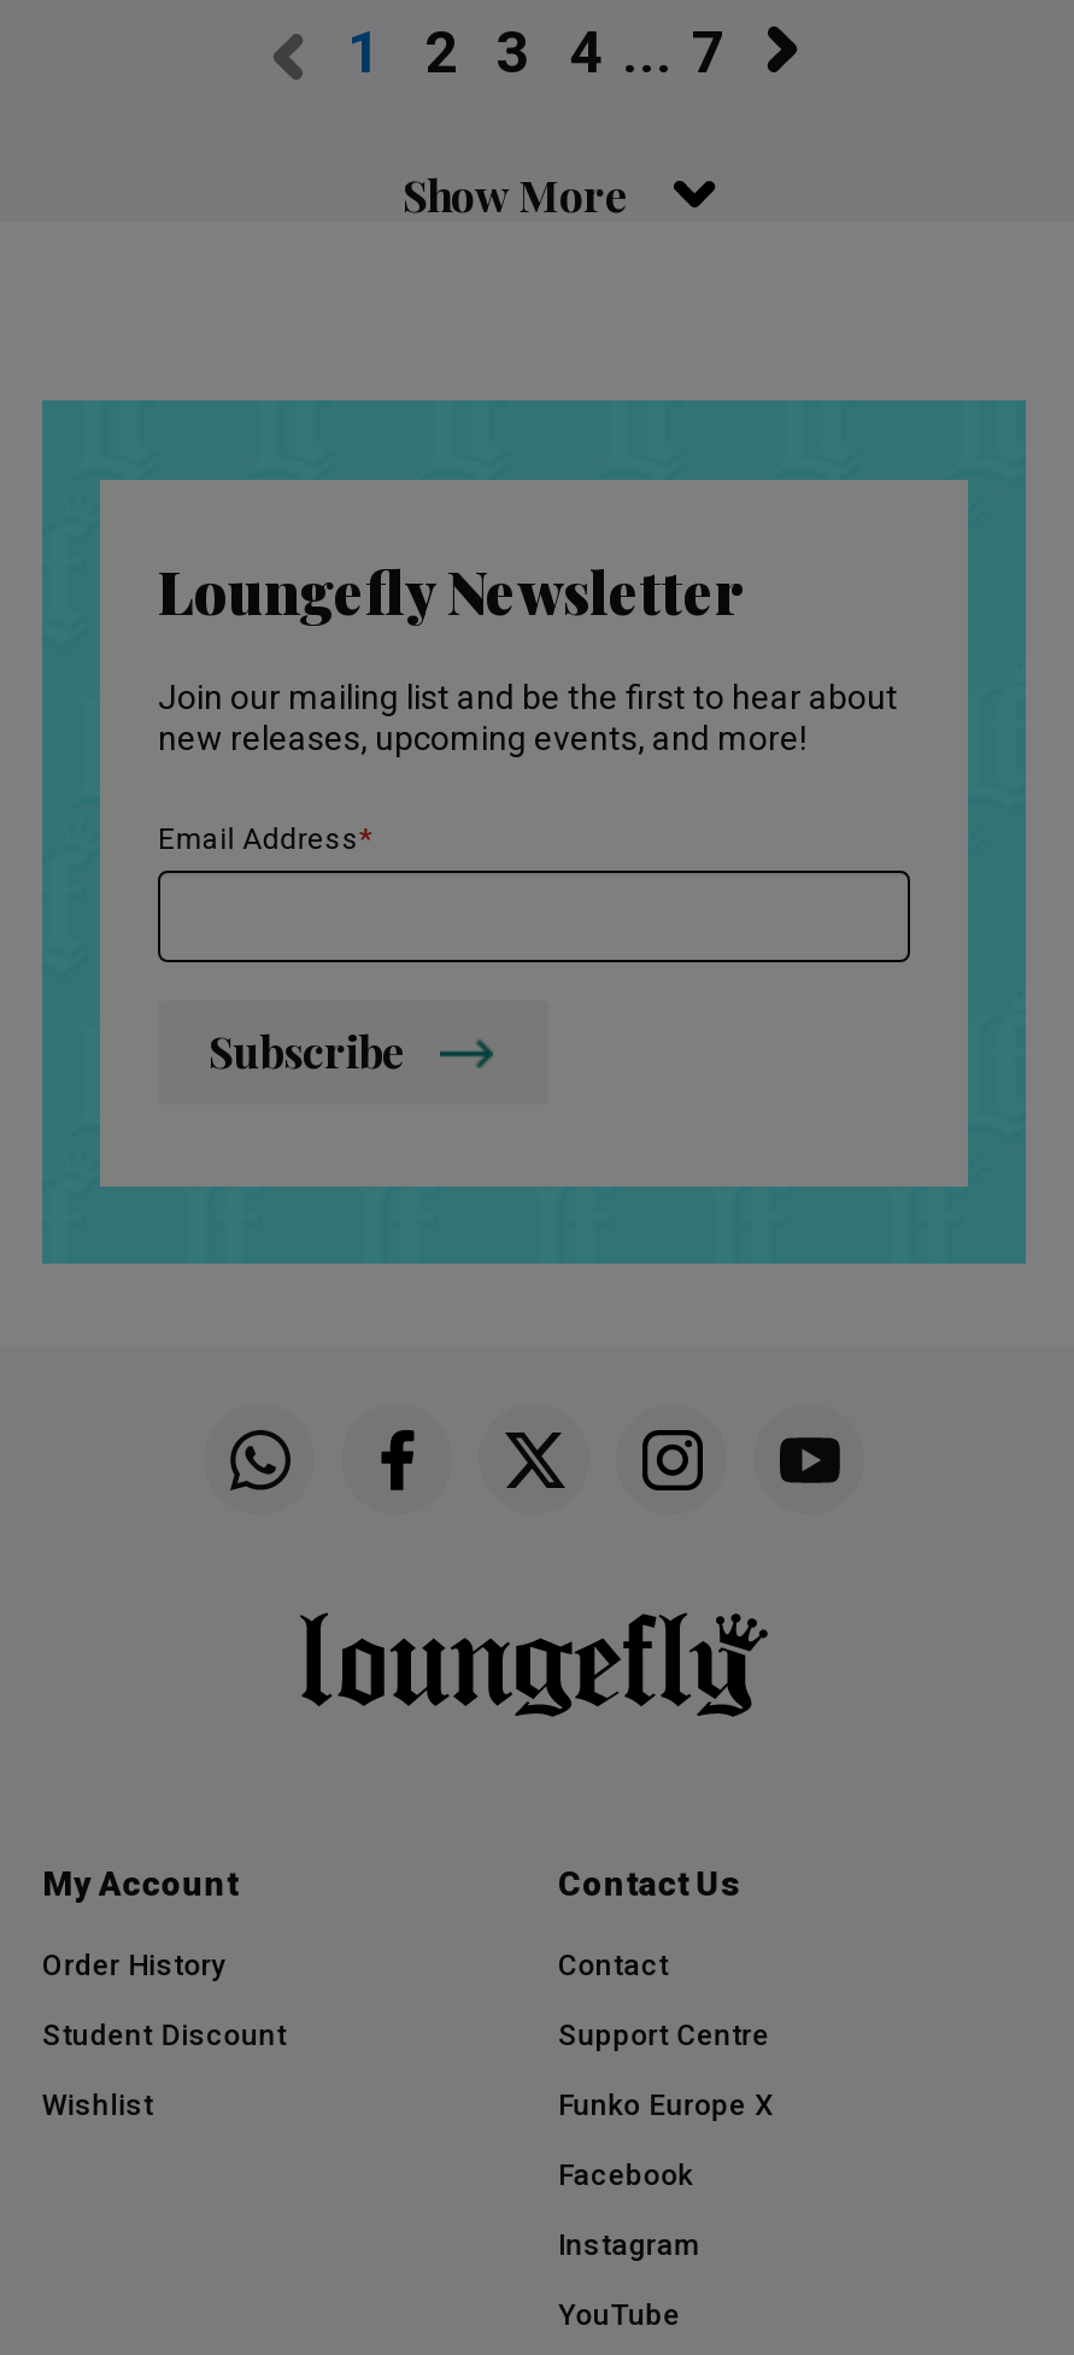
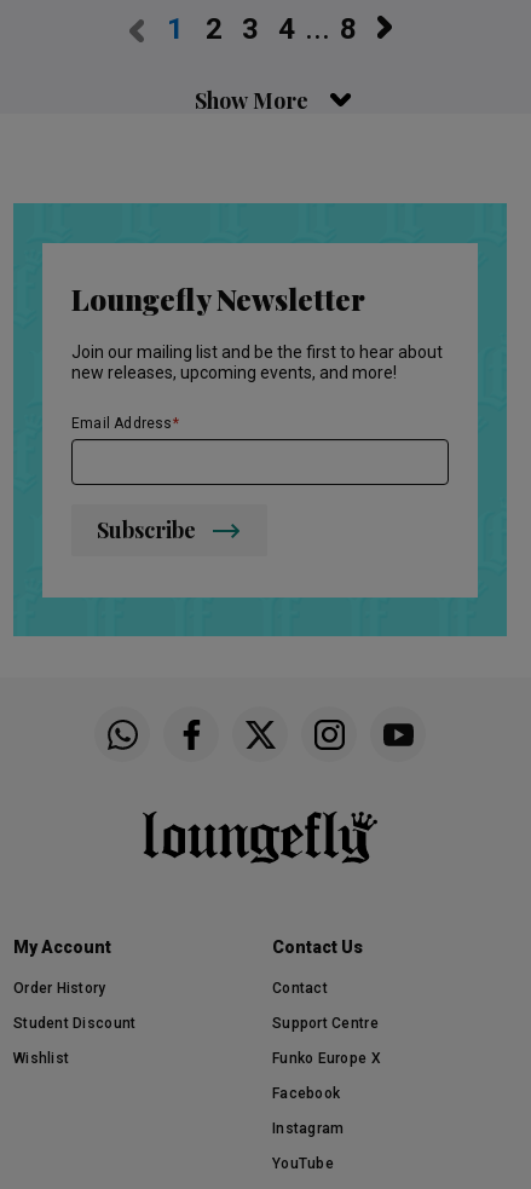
[347,19,726,87] 1 2 3 4 ... 7 -> [166,12,356,46] 1 2 3 4 ... 8

